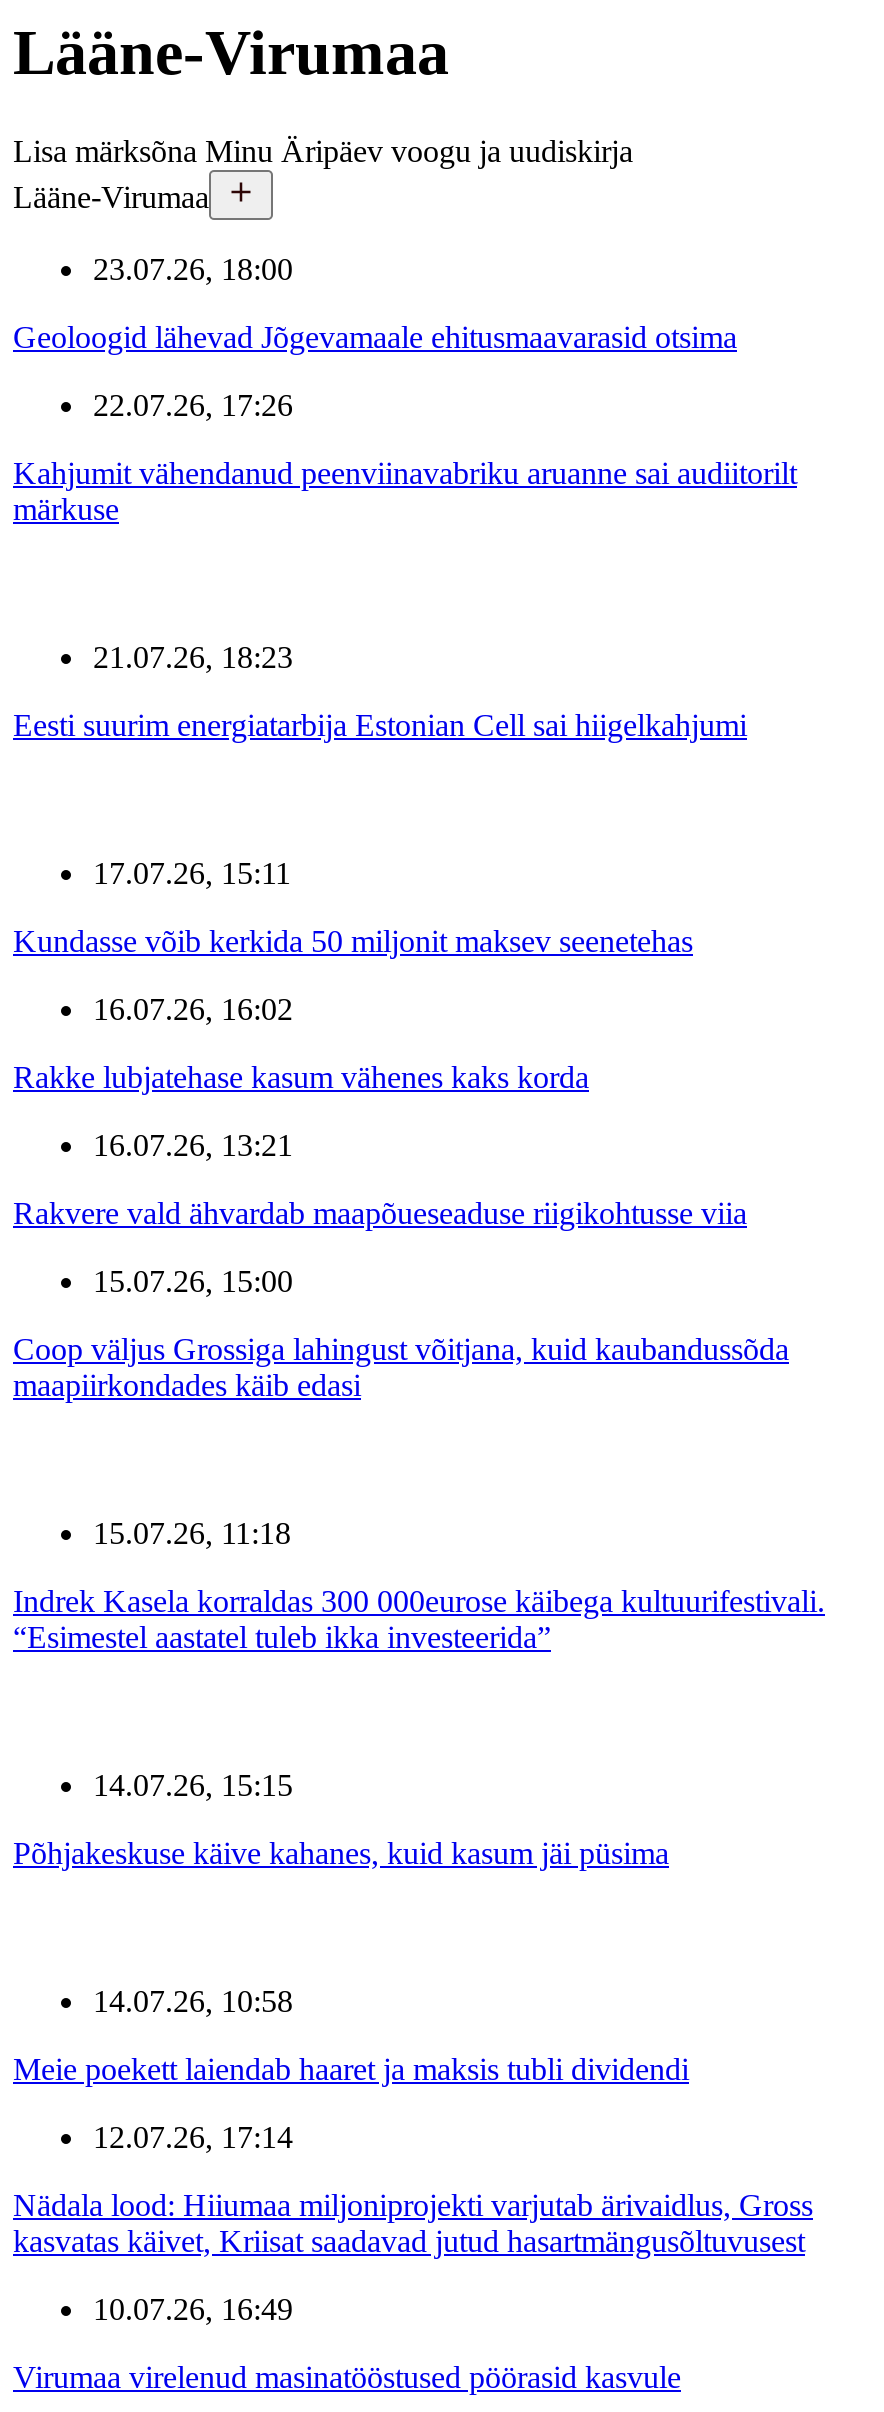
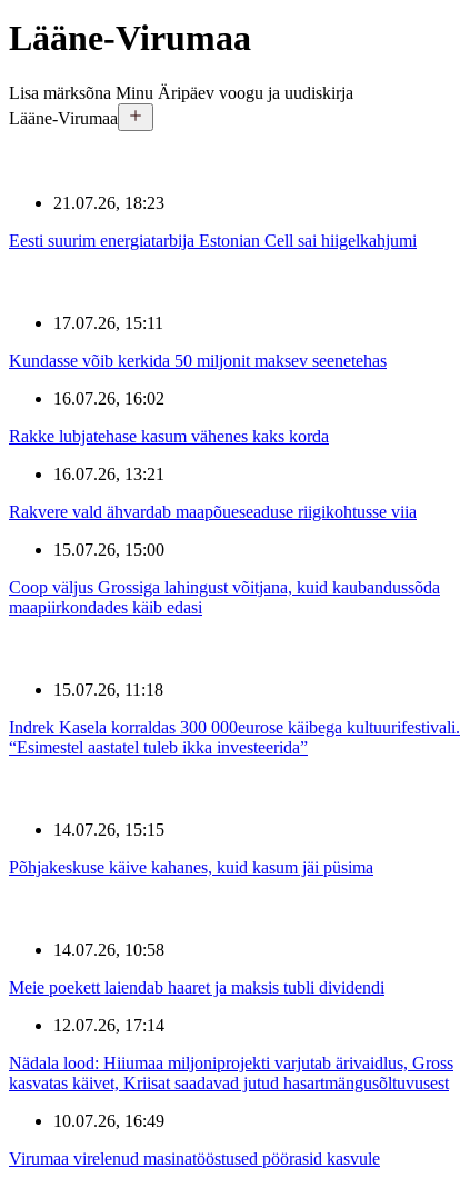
[13,252,797,526] 23.07.26, 18:00 | Geoloogid lähevad Jõgevamaale ehitusmaavarasid otsima | 22.07.26, 17:26 | Kahjumit vähendanud peenviinavabriku aruanne sai audiitorilt | märkuse -> none

